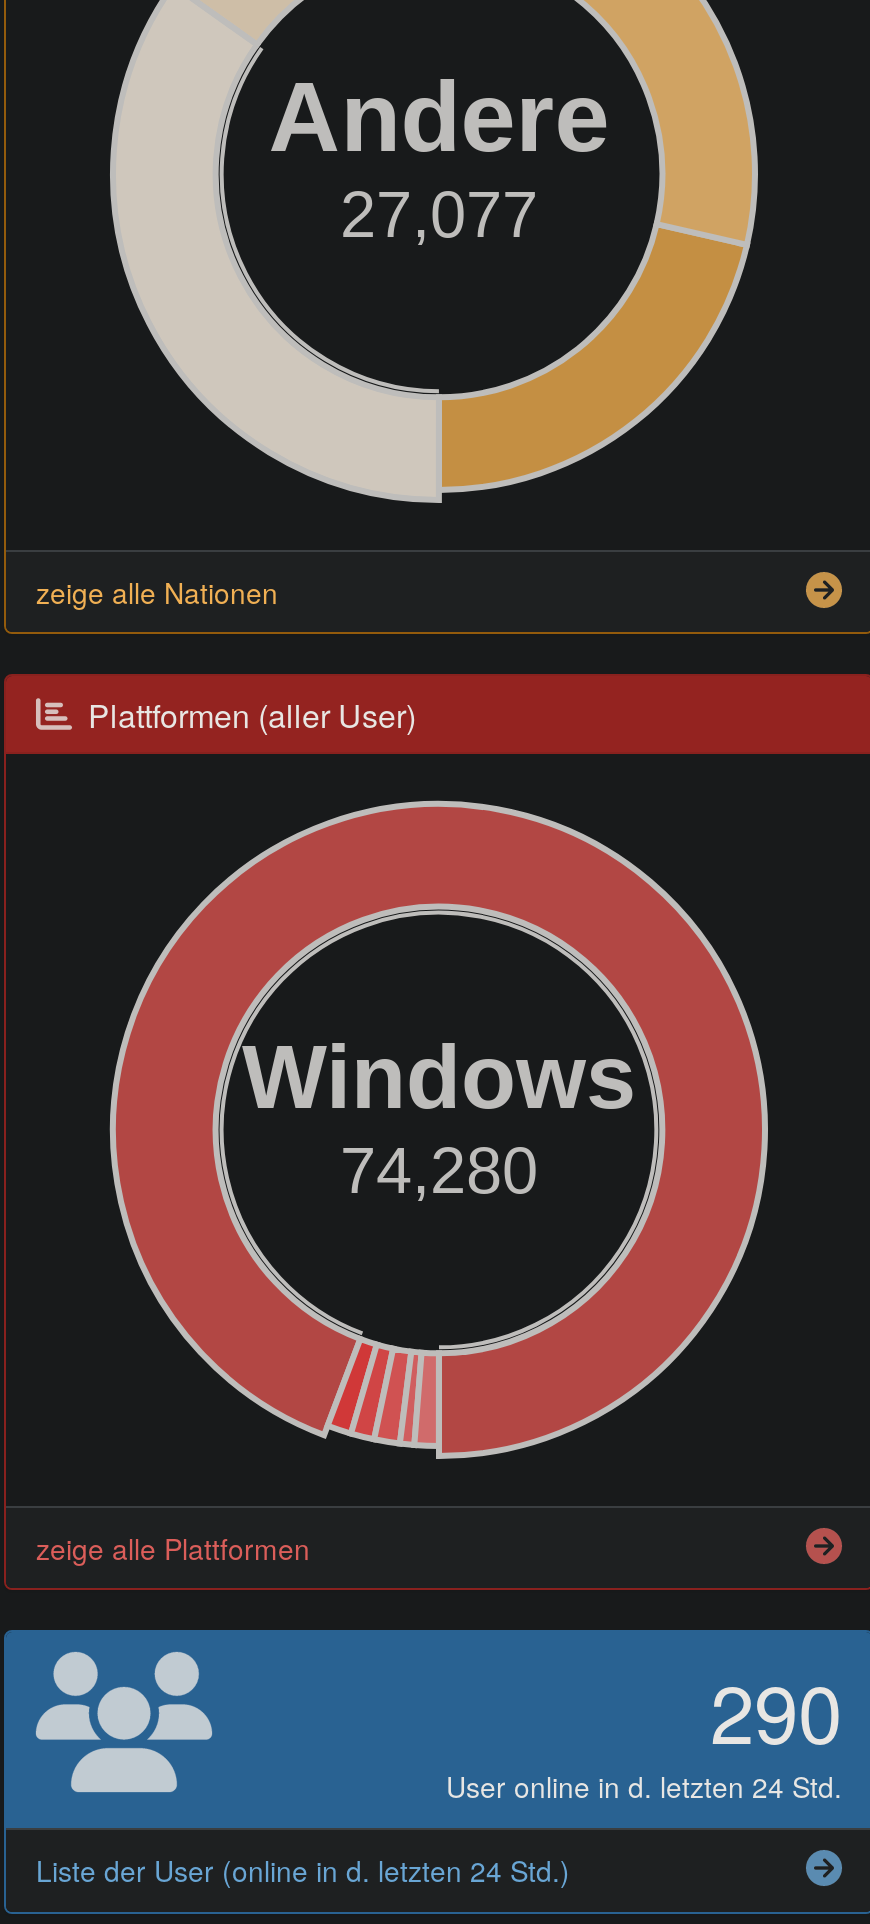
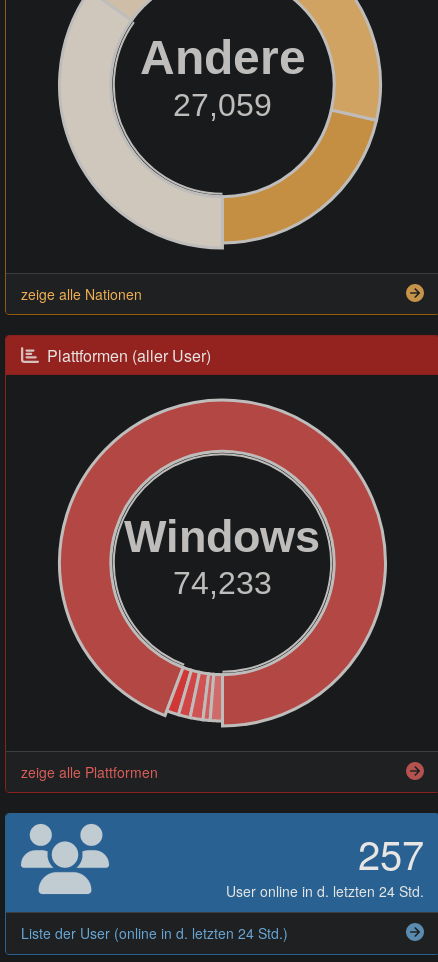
[340,178,538,251] 27,077 -> [173,87,272,123] 27,059
[340,1134,538,1207] 74,280 -> [173,566,272,602] 74,233
[710,1653,842,1767] 290 -> [358,824,424,881] 257

